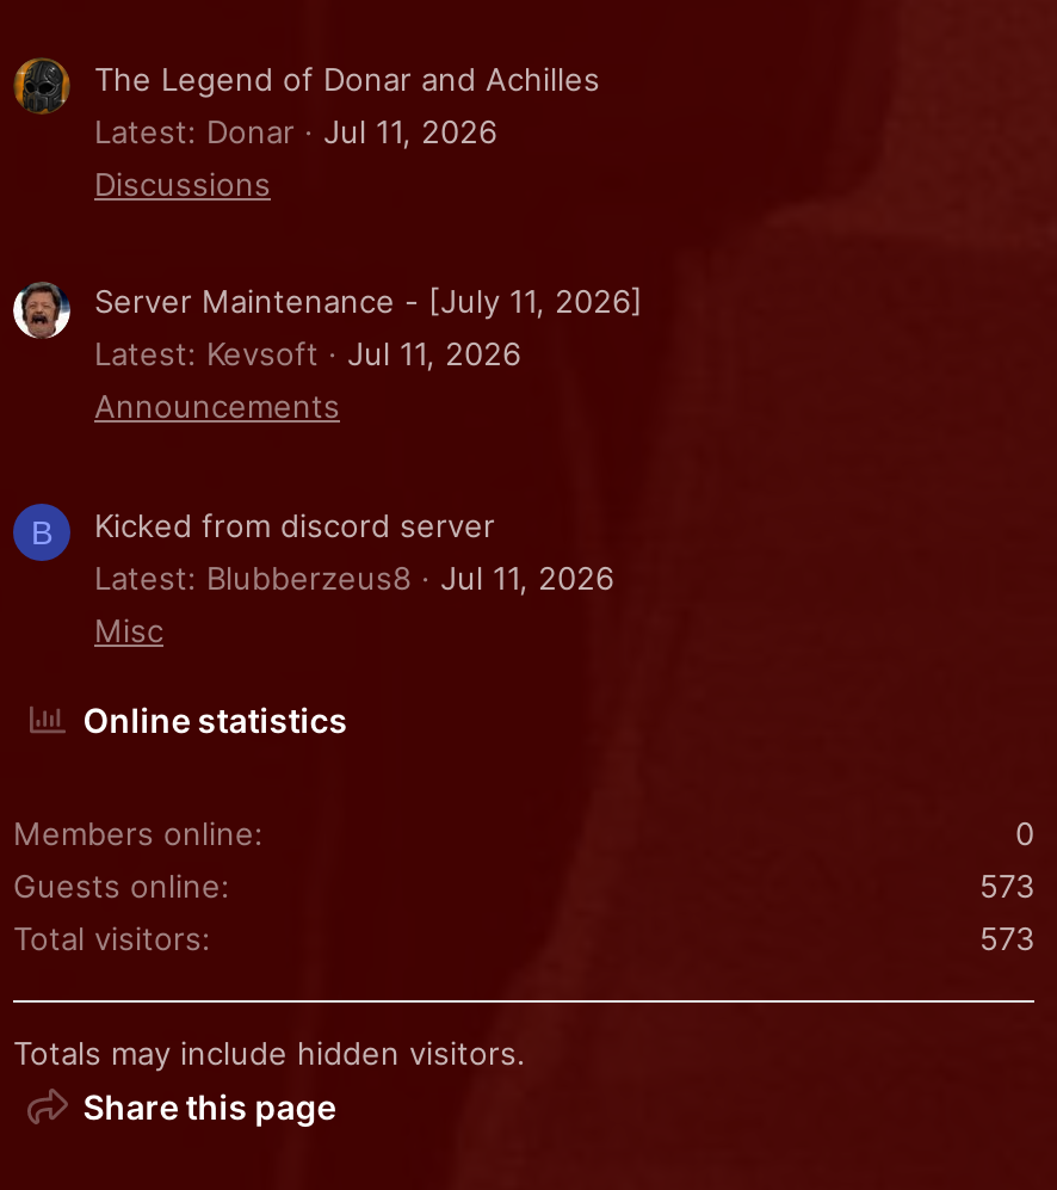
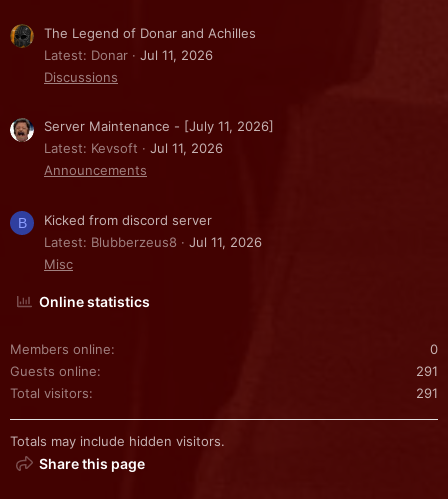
[979,867,1034,905] 573 -> [416,363,438,379] 291
[979,919,1034,957] 573 -> [416,385,438,401] 291

